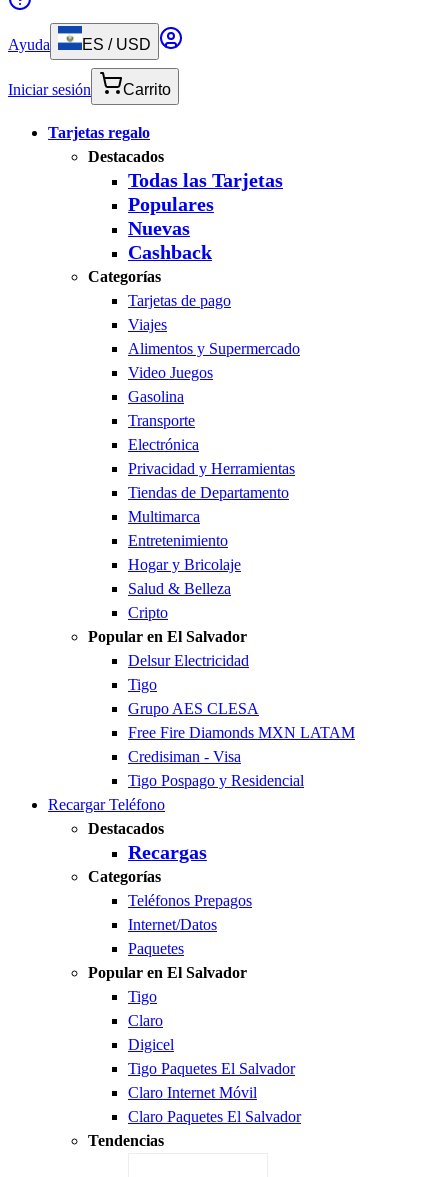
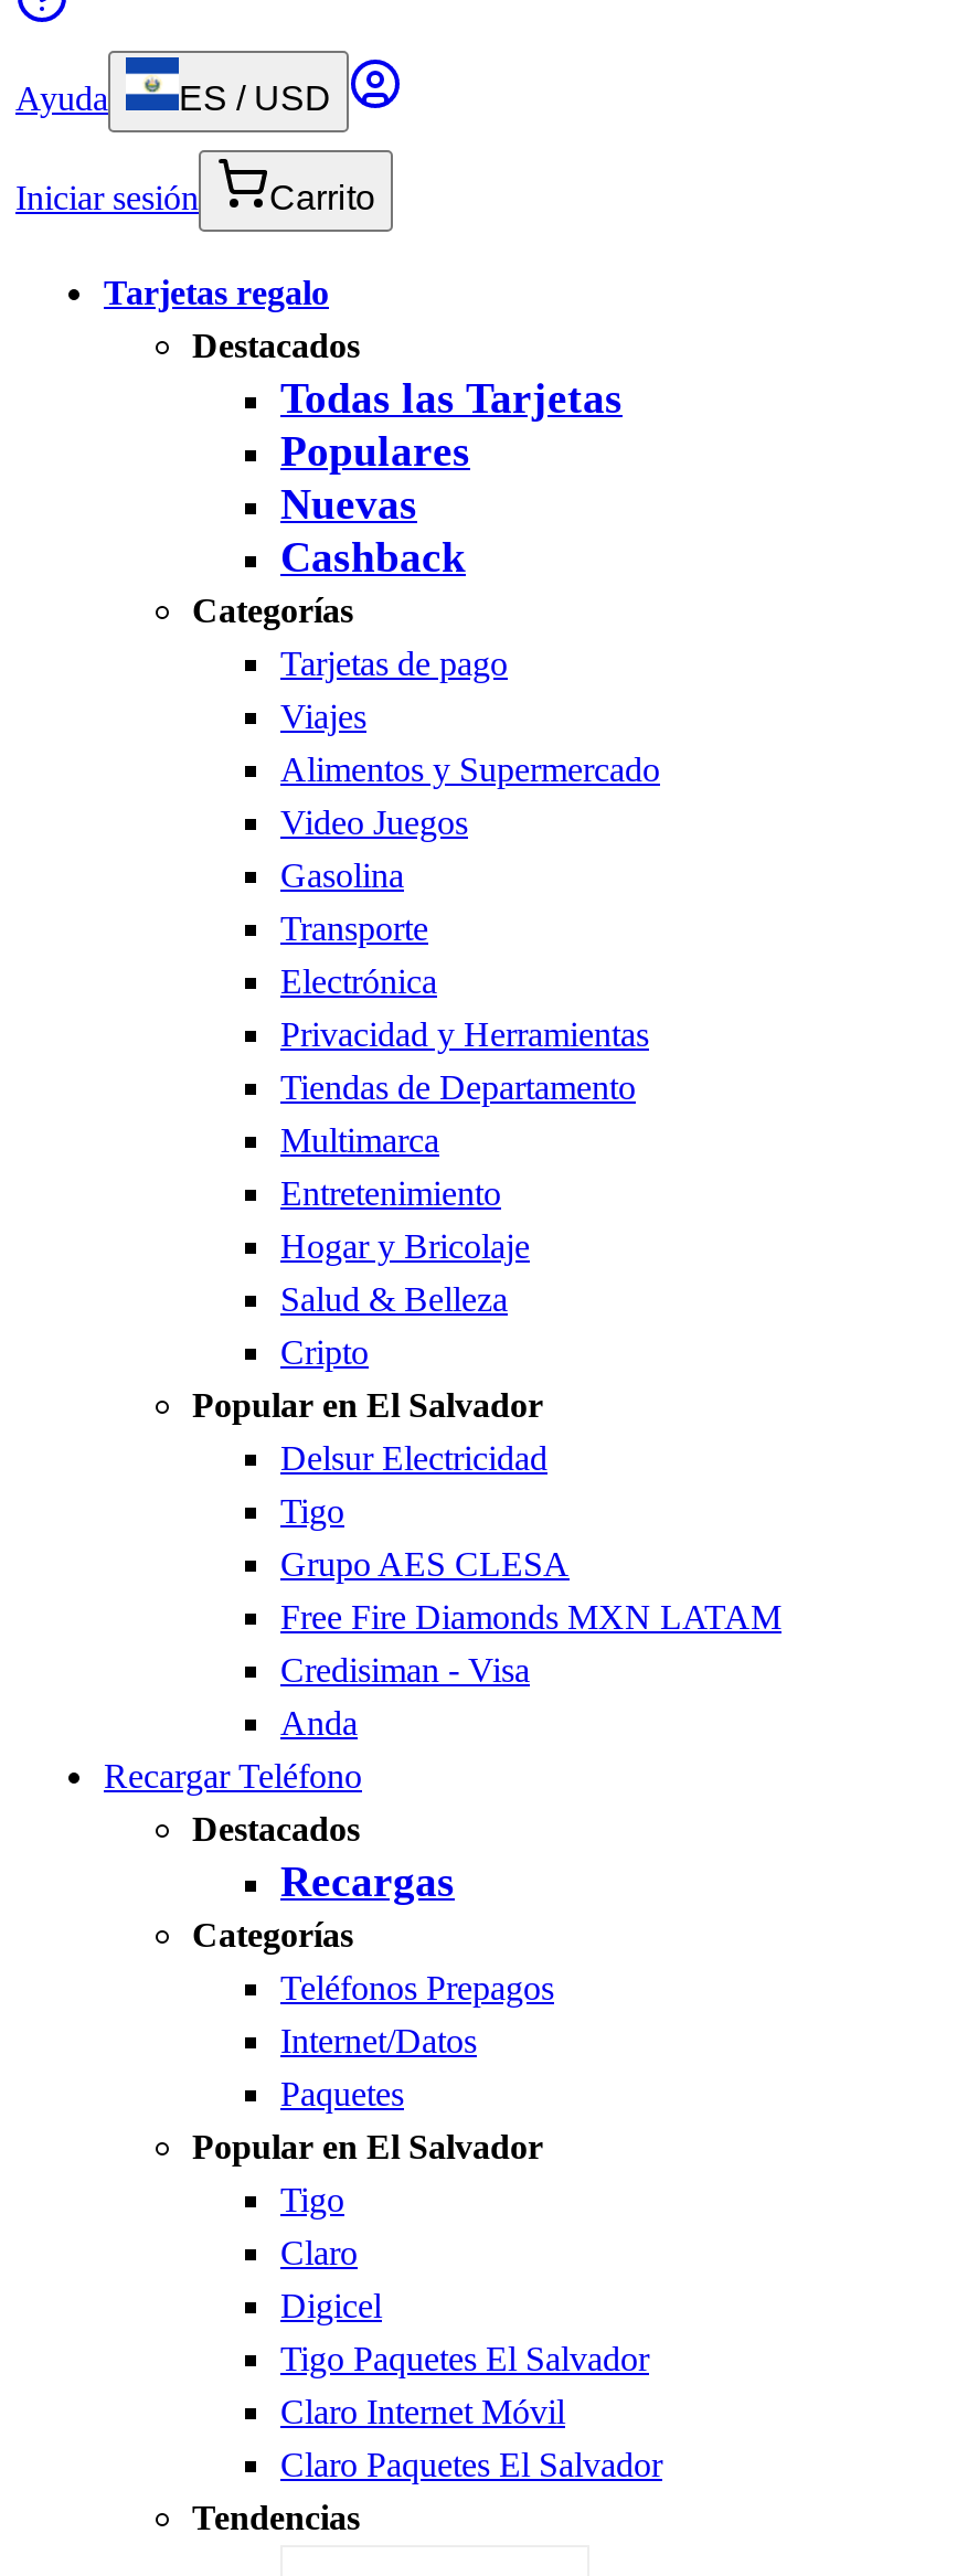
[128,772,304,789] Tigo Pospago y Residencial -> [280,1704,358,1742] Anda

